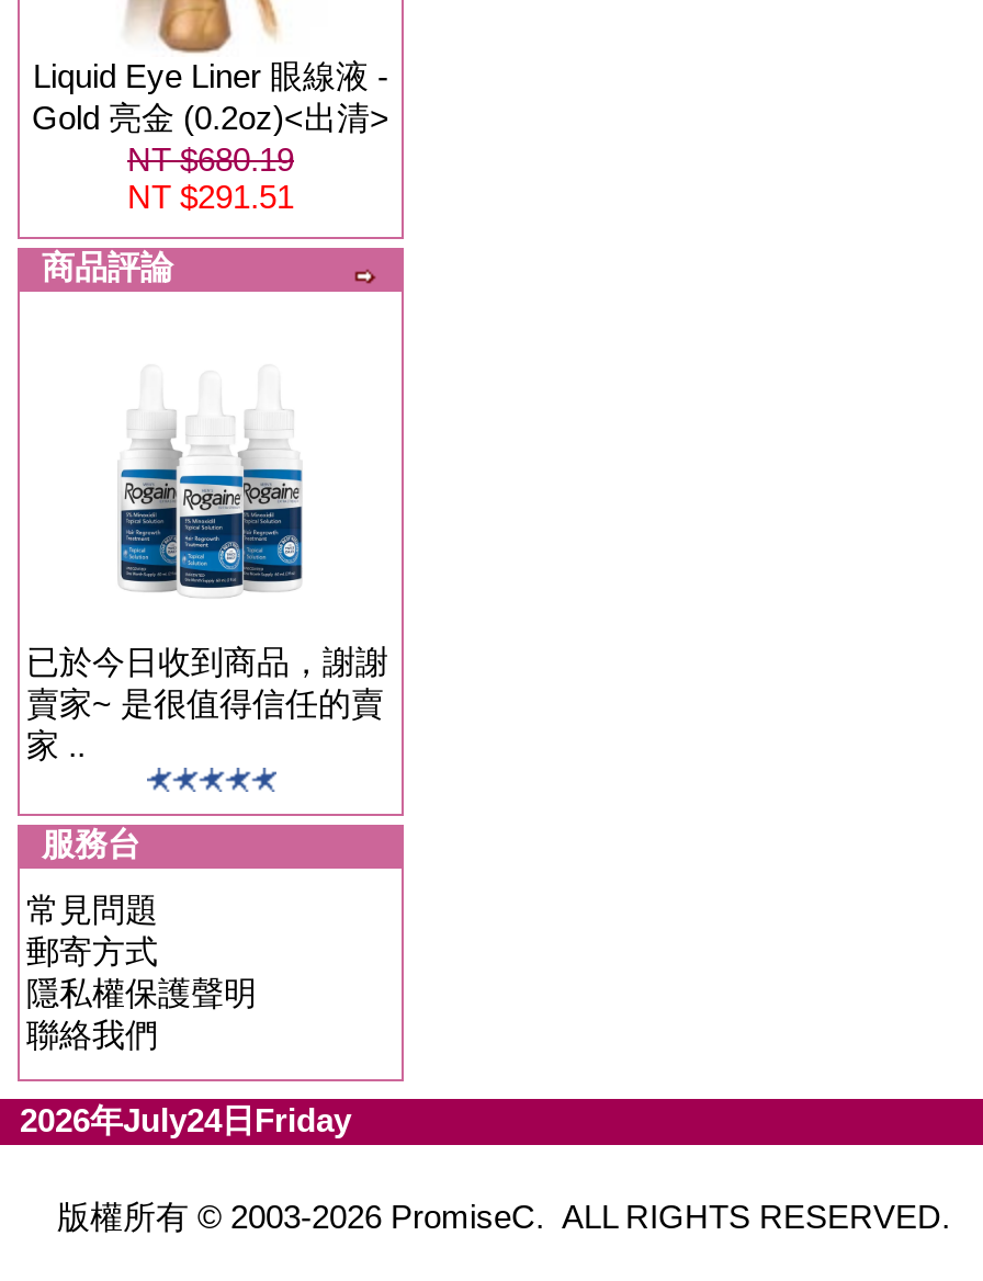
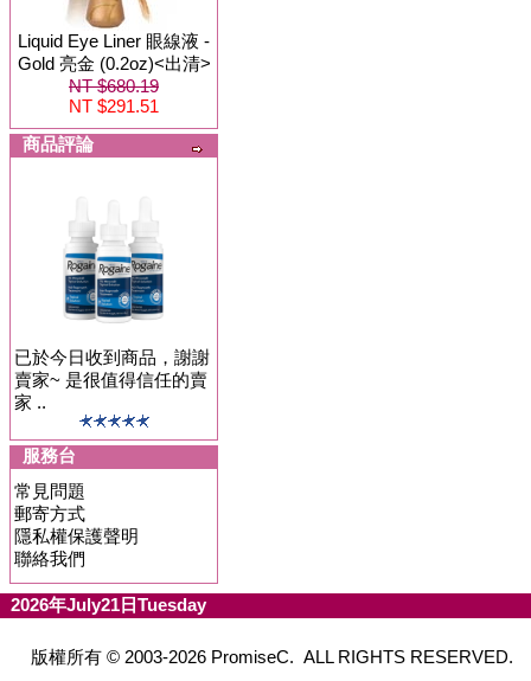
[2,1101,369,1138] 2026年July24日Friday -> [1,595,216,615] 2026年July21日Tuesday

